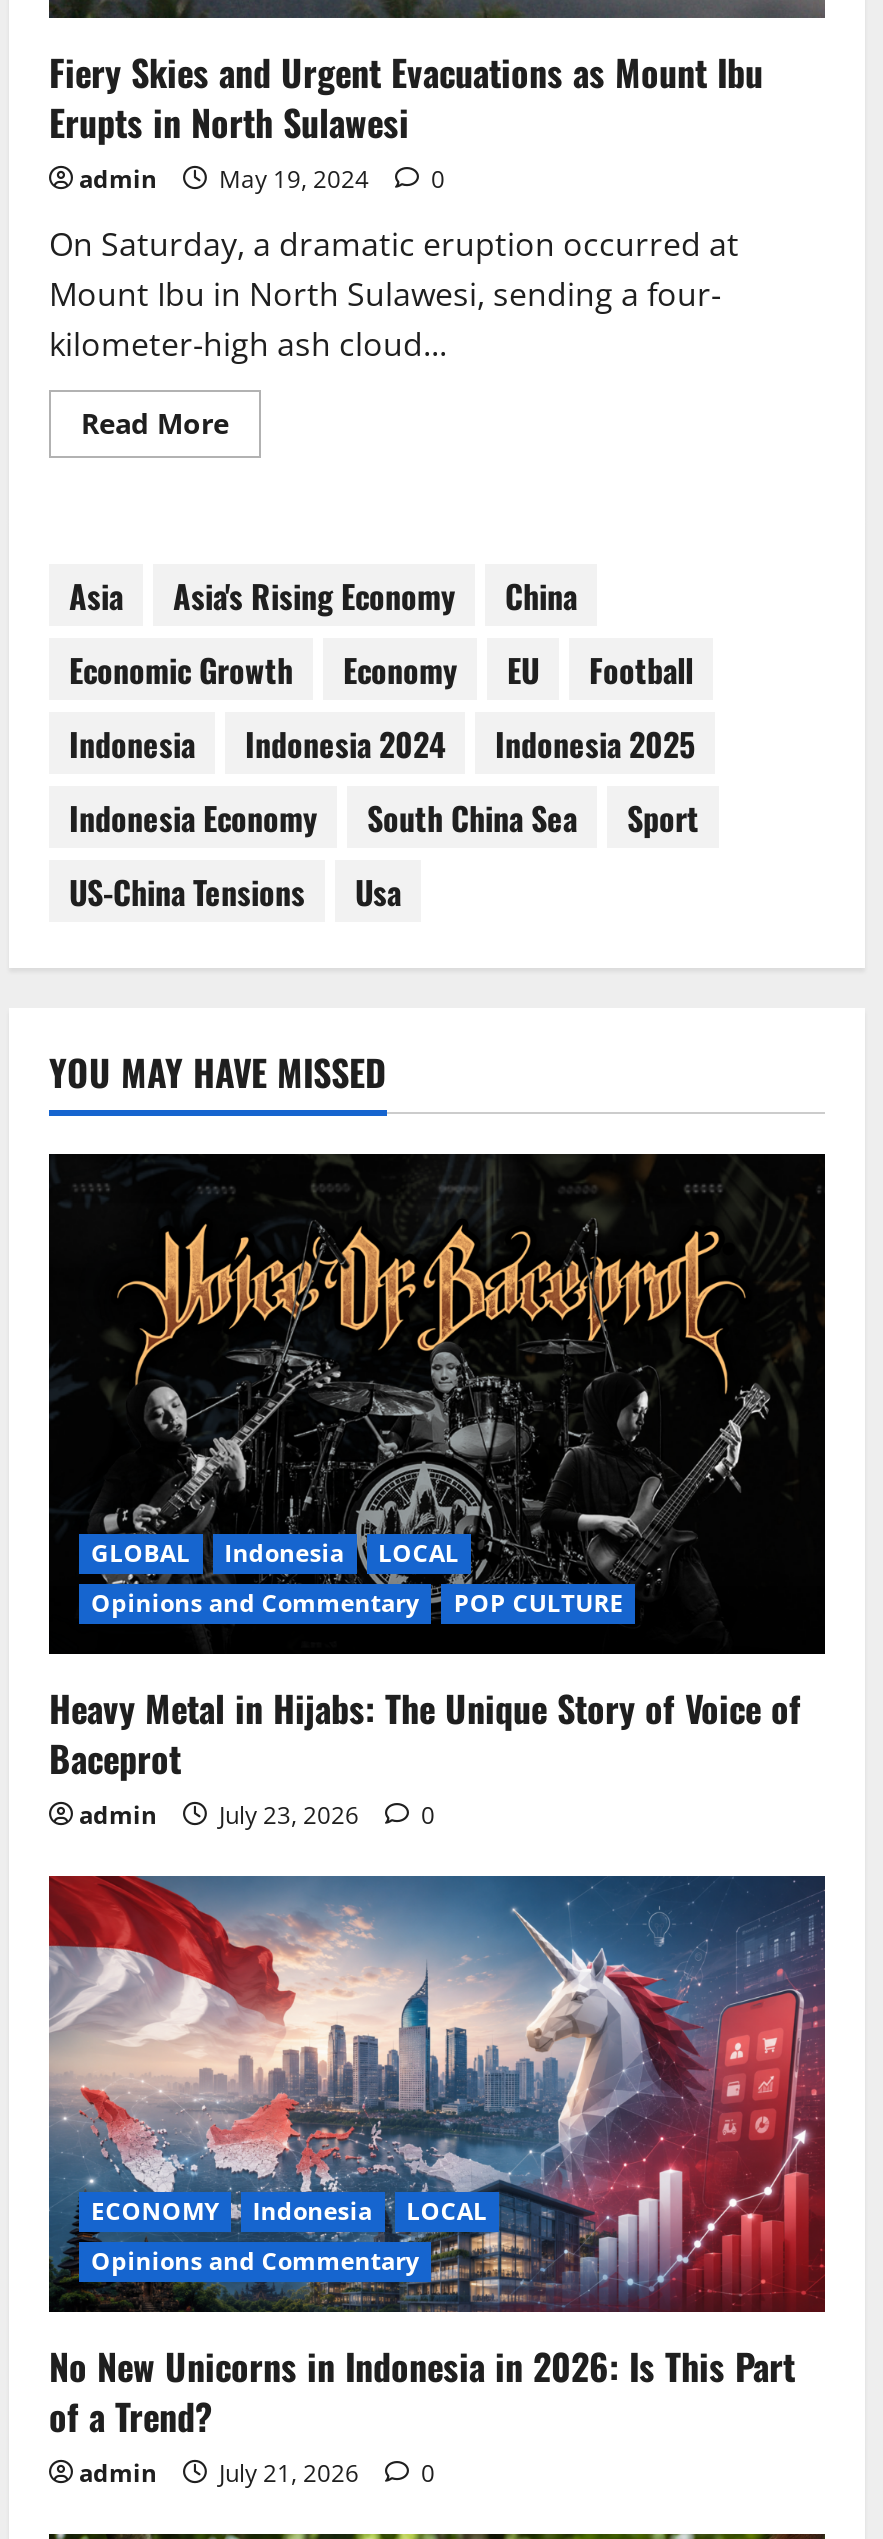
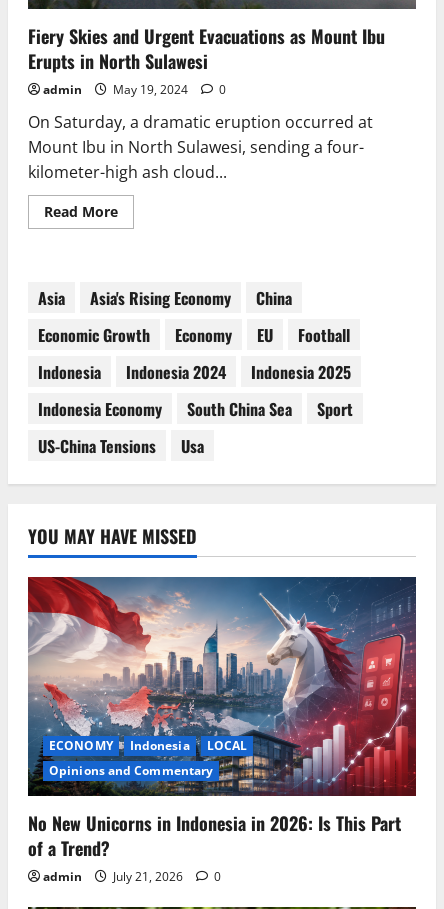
[47,1154,827,1832] [image] | GLOBAL | Indonesia | LOCAL | Opinions and Commentary | POP CULTURE | Heavy Metal in Hijabs: The Unique Story of Voice of | Baceprot | admin | July 23, 2026 | 0 -> none

